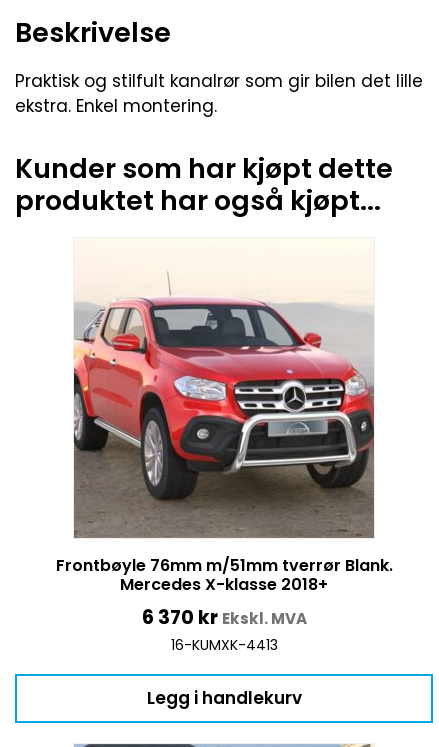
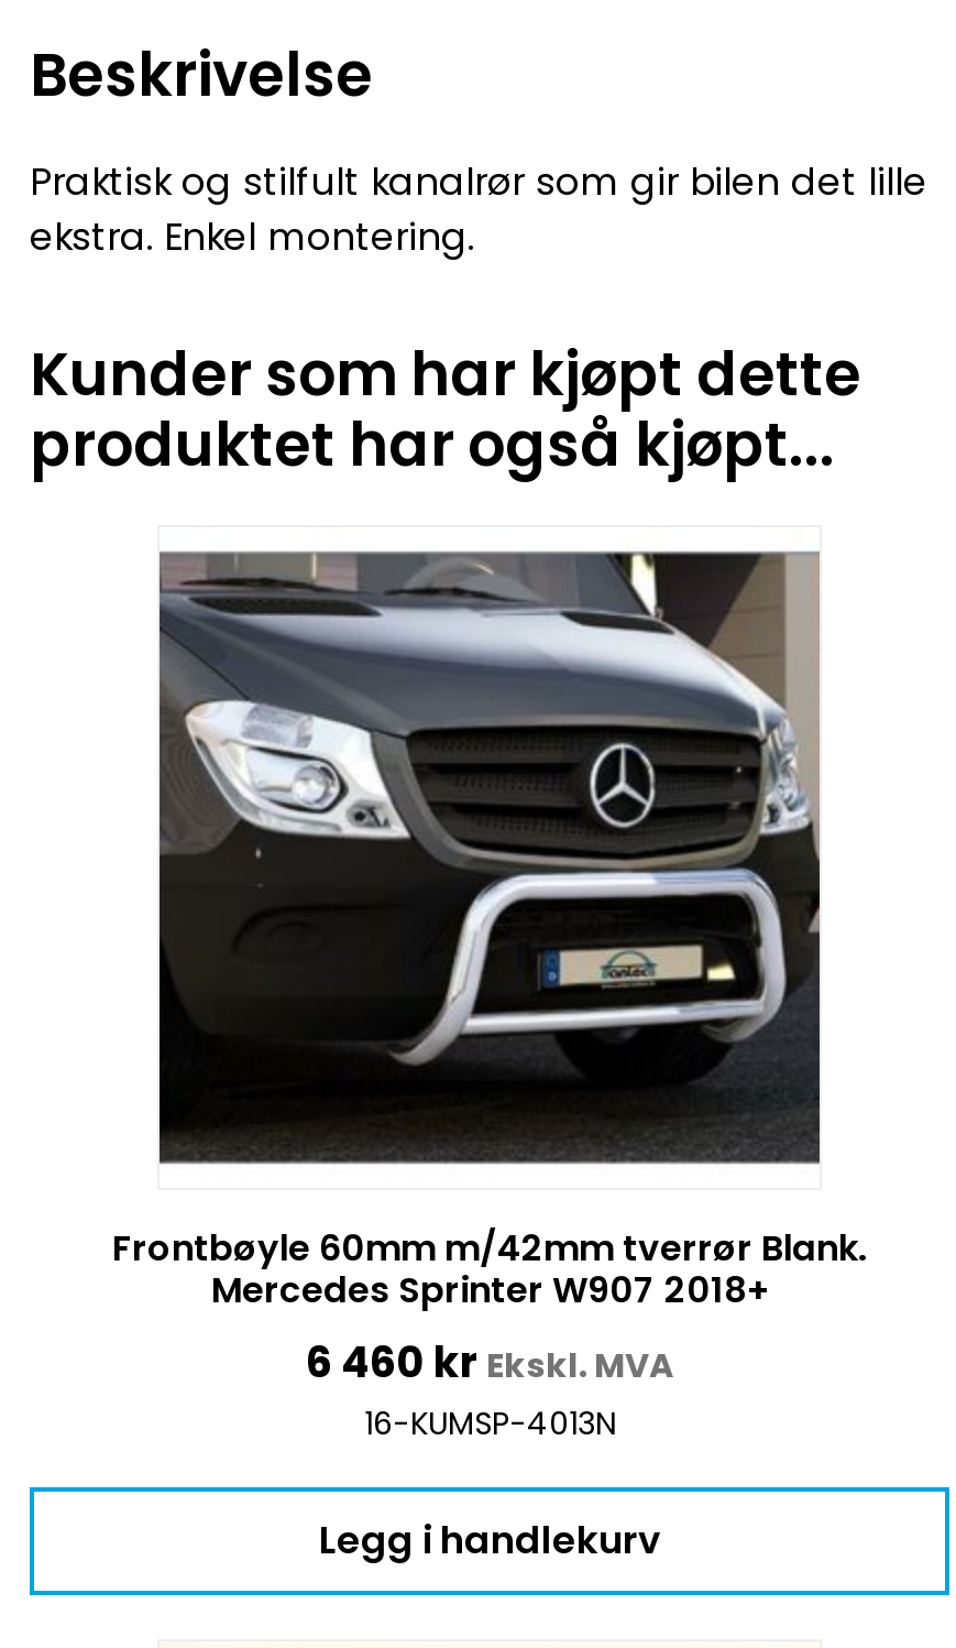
[55,249,392,655] [image] | Frontbøyle 76mm m/51mm tverrør Blank. | Mercedes X-klasse 2018+ | 6 370 kr Ekskl. MVA | 16-KUMXK-4413 -> [112,549,867,1445] [image] | Frontbøyle 60mm m/42mm tverrør Blank. | Mercedes Sprinter W907 2018+ | 6 460 kr Ekskl. MVA | 16-KUMSP-4013N

